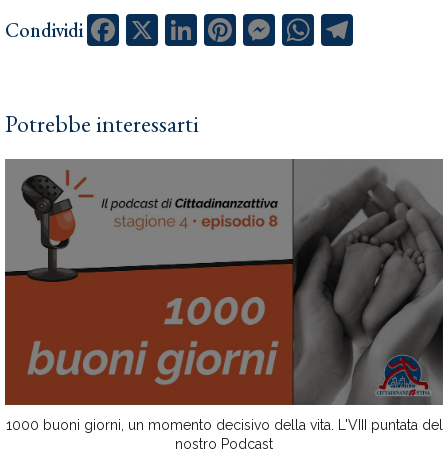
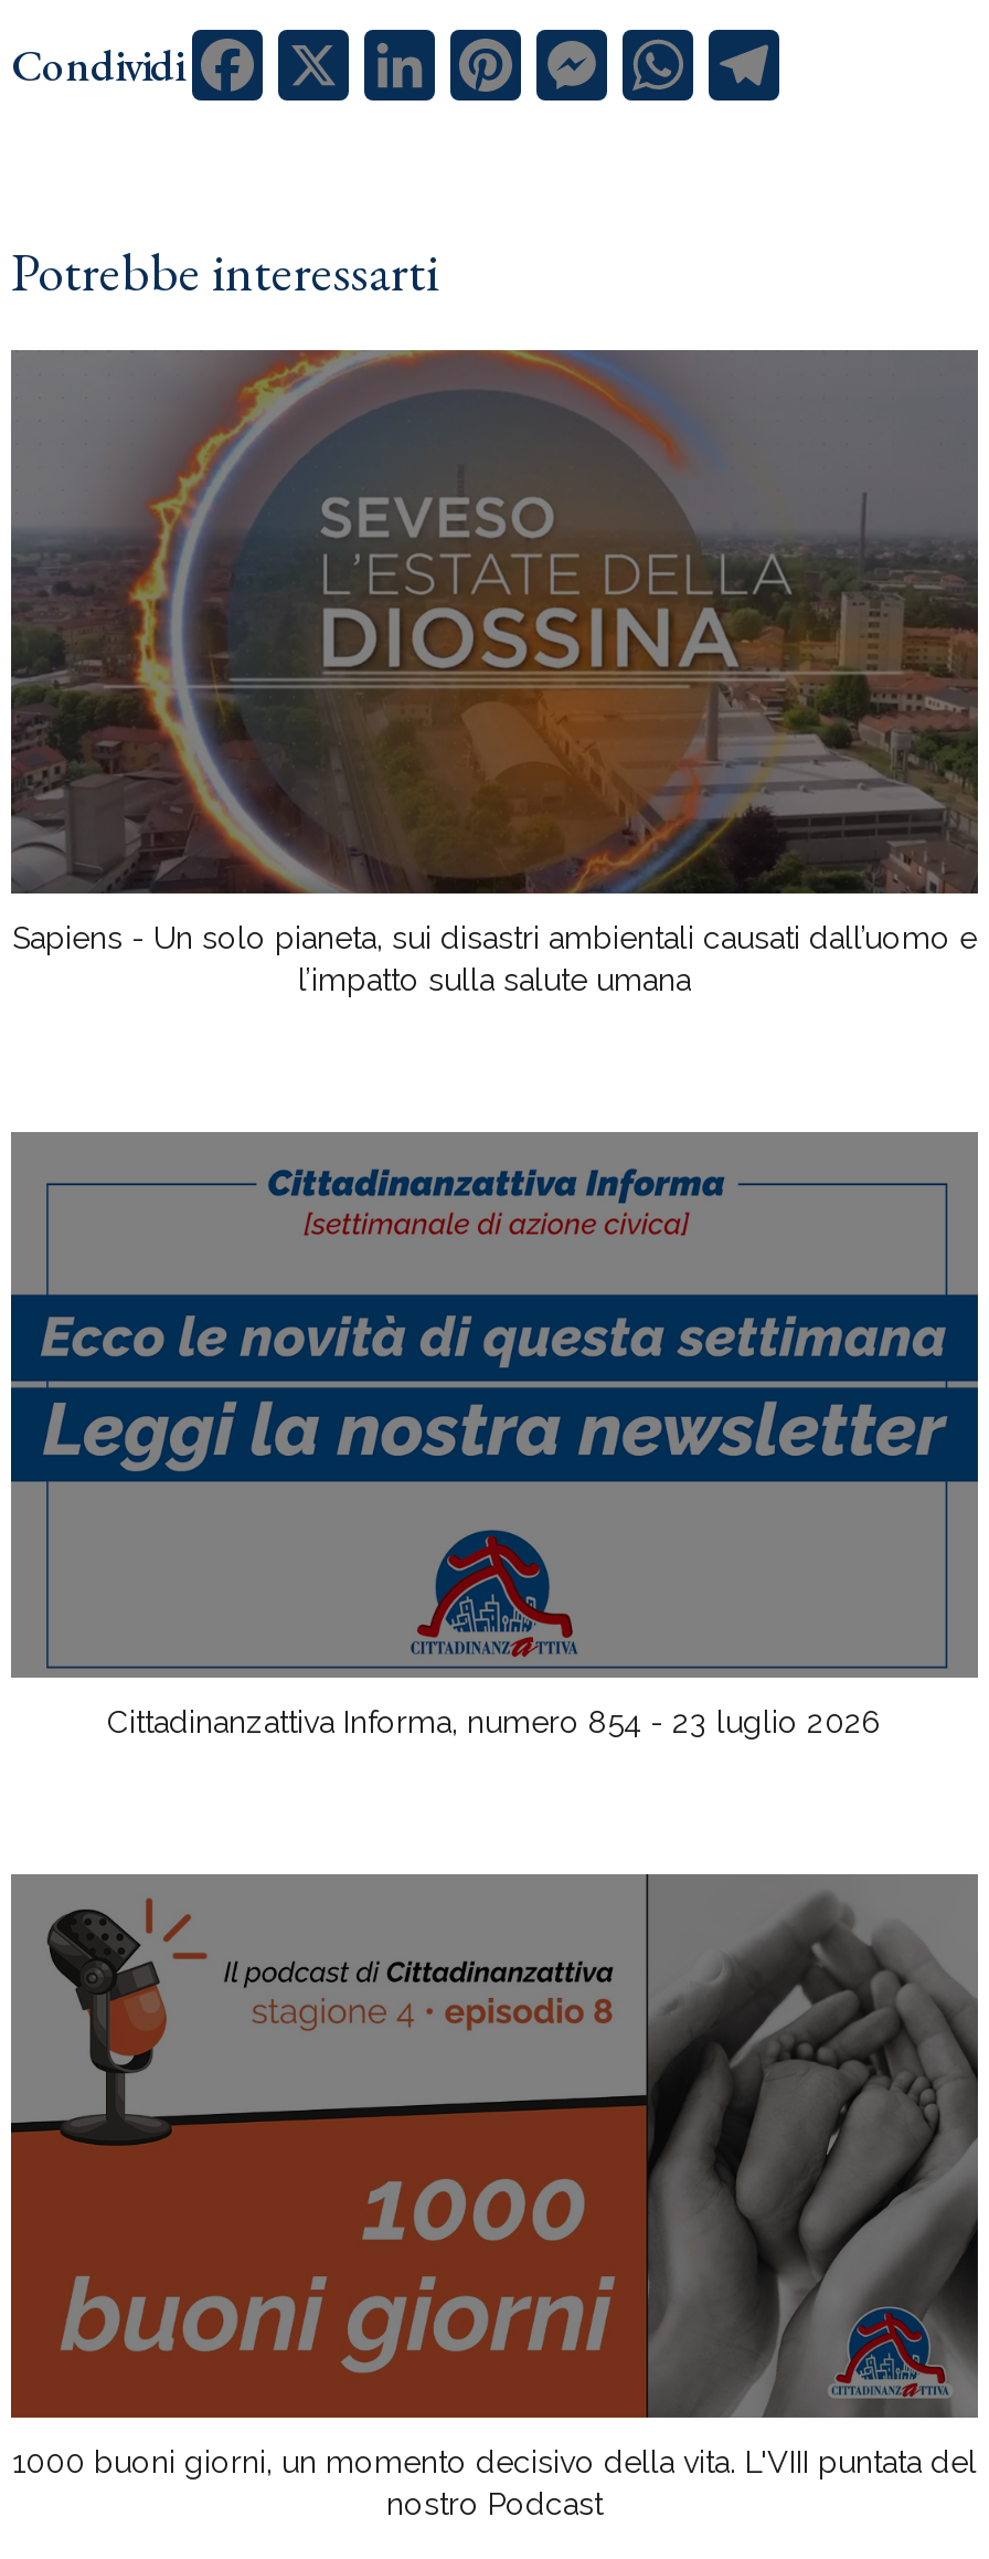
none -> [9,1130,980,1739] [image] | Cittadinanzattiva Informa, numero 854 - 23 luglio 2026
none -> [11,350,978,998] [image] | Sapiens - Un solo pianeta, sui disastri ambientali causati dall’uomo e | l’impatto sulla salute umana

